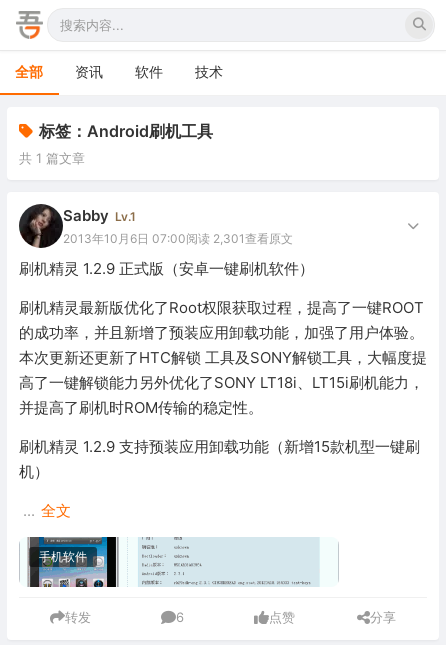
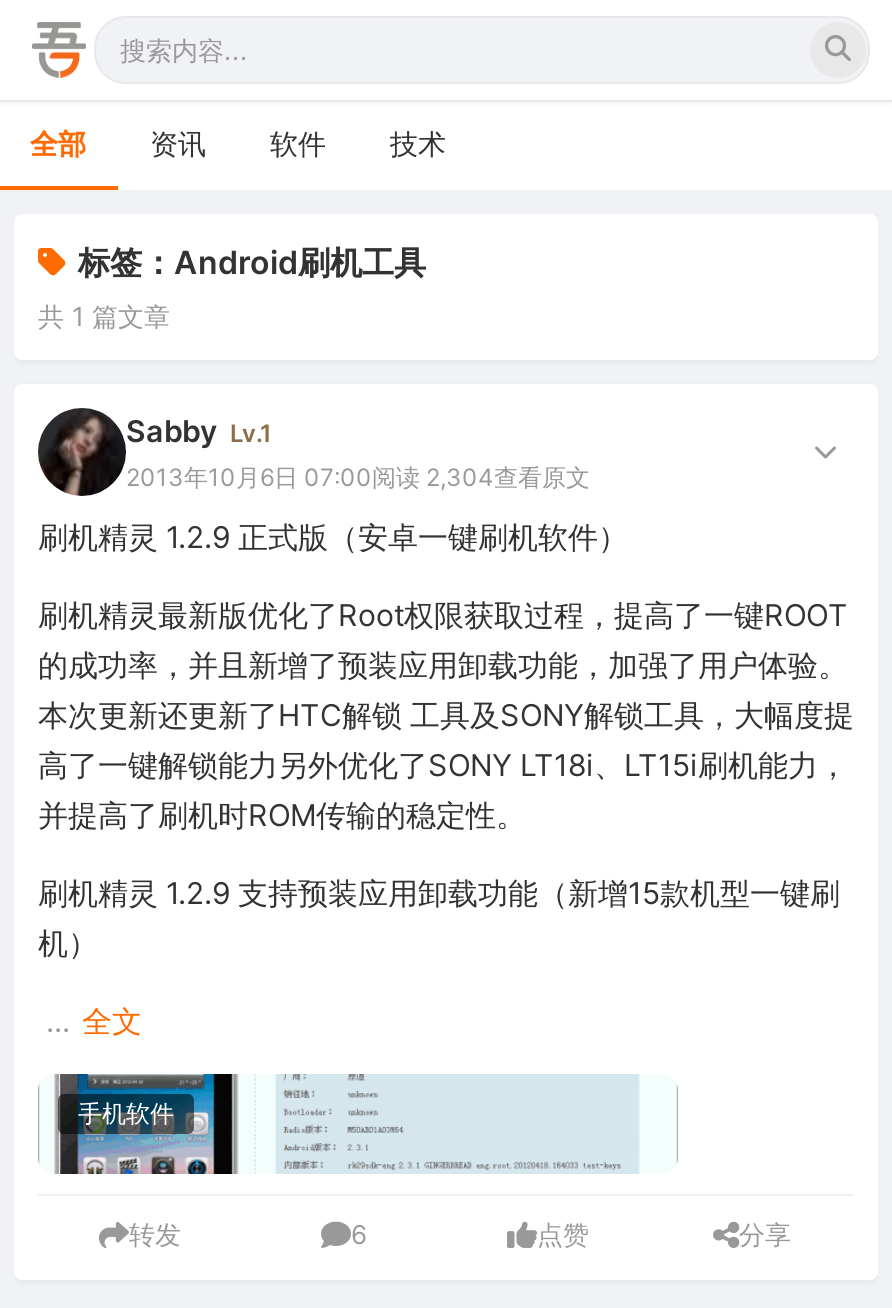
[63,231,293,246] 2013年10月6日 07:00阅读 2,301查看原文 -> [126,462,590,492] 2013年10月6日 07:00阅读 2,304查看原文

